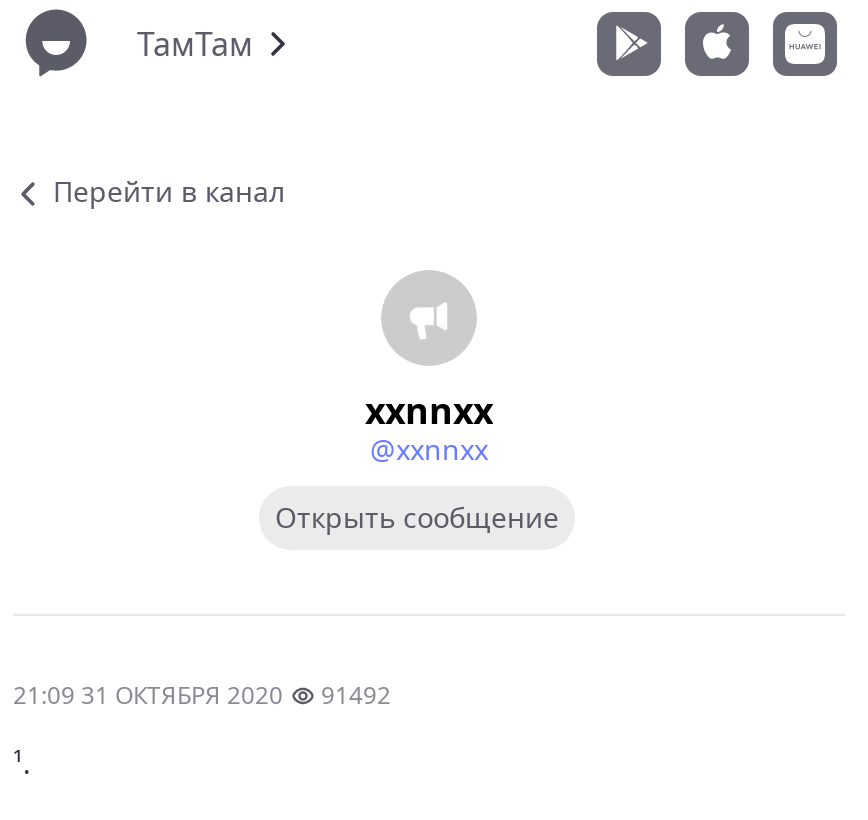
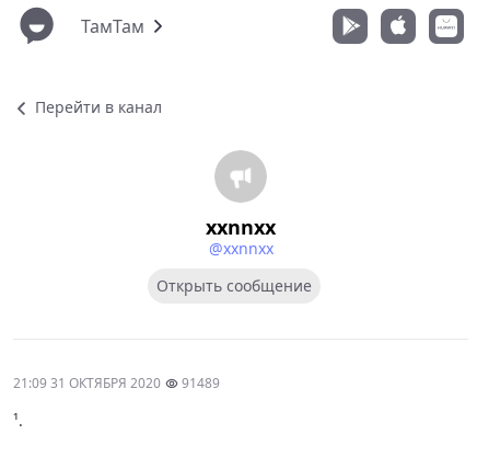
[13,678,391,712] 21:09 31 ОКТЯБРЯ 2020 91492 -> [13,374,220,392] 21:09 31 ОКТЯБРЯ 2020 91489

